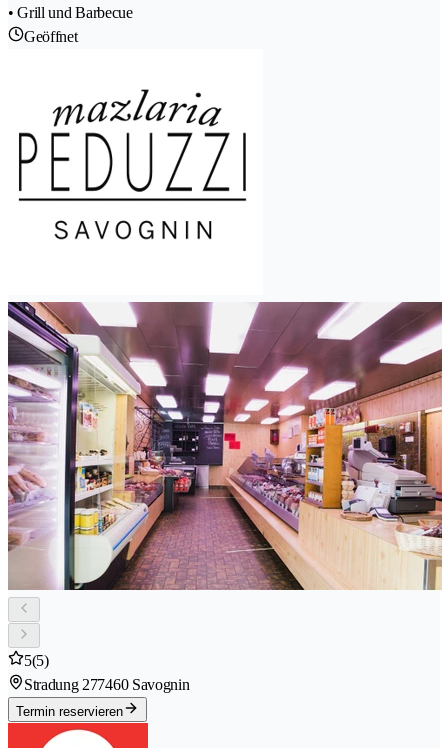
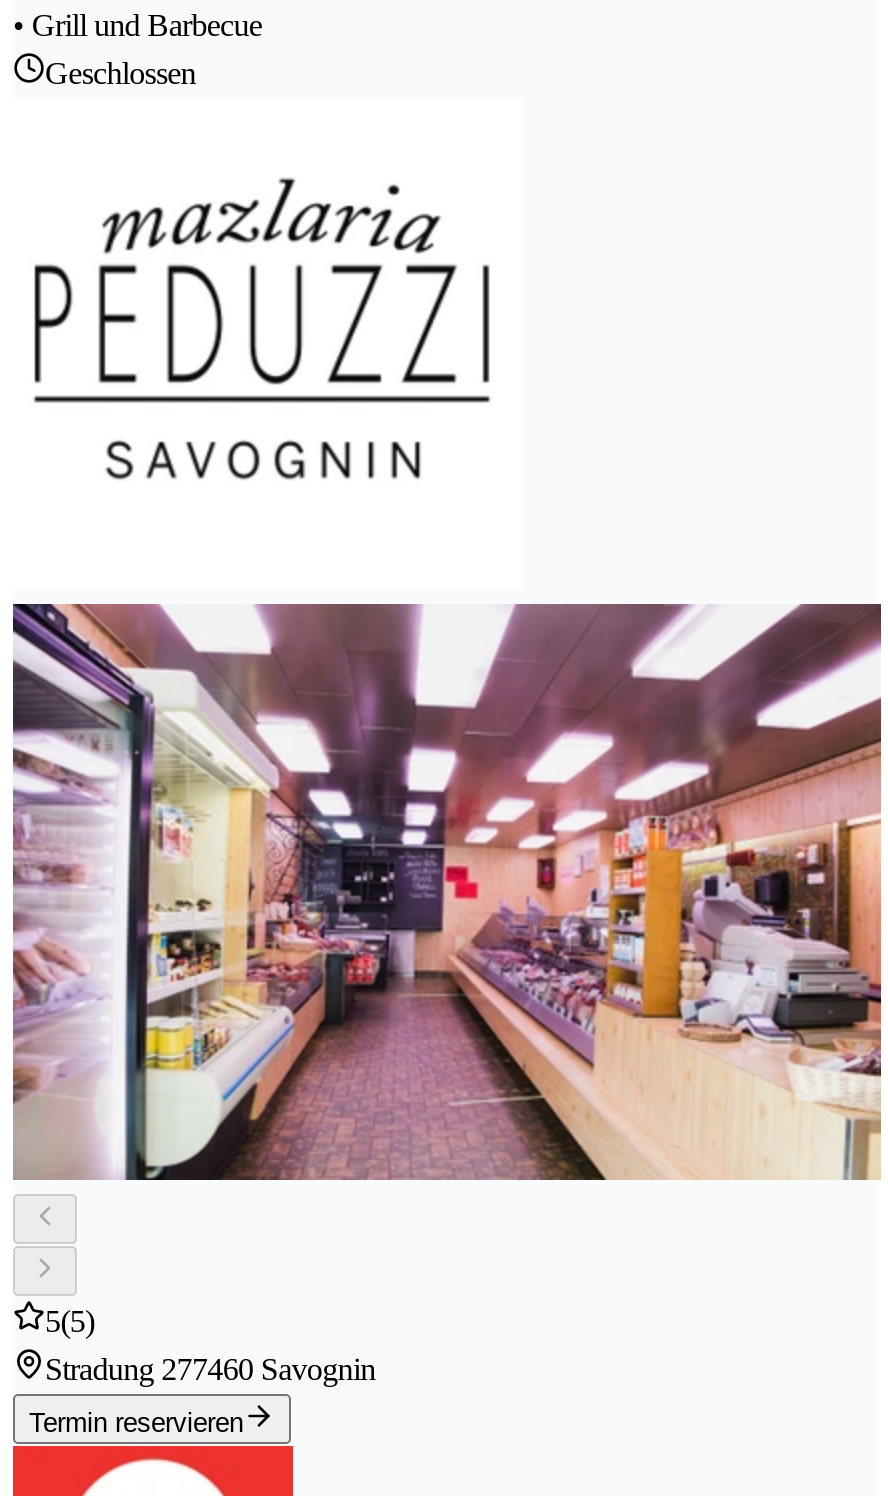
[24,28,77,45] Geöffnet -> [45,57,196,91] Geschlossen

